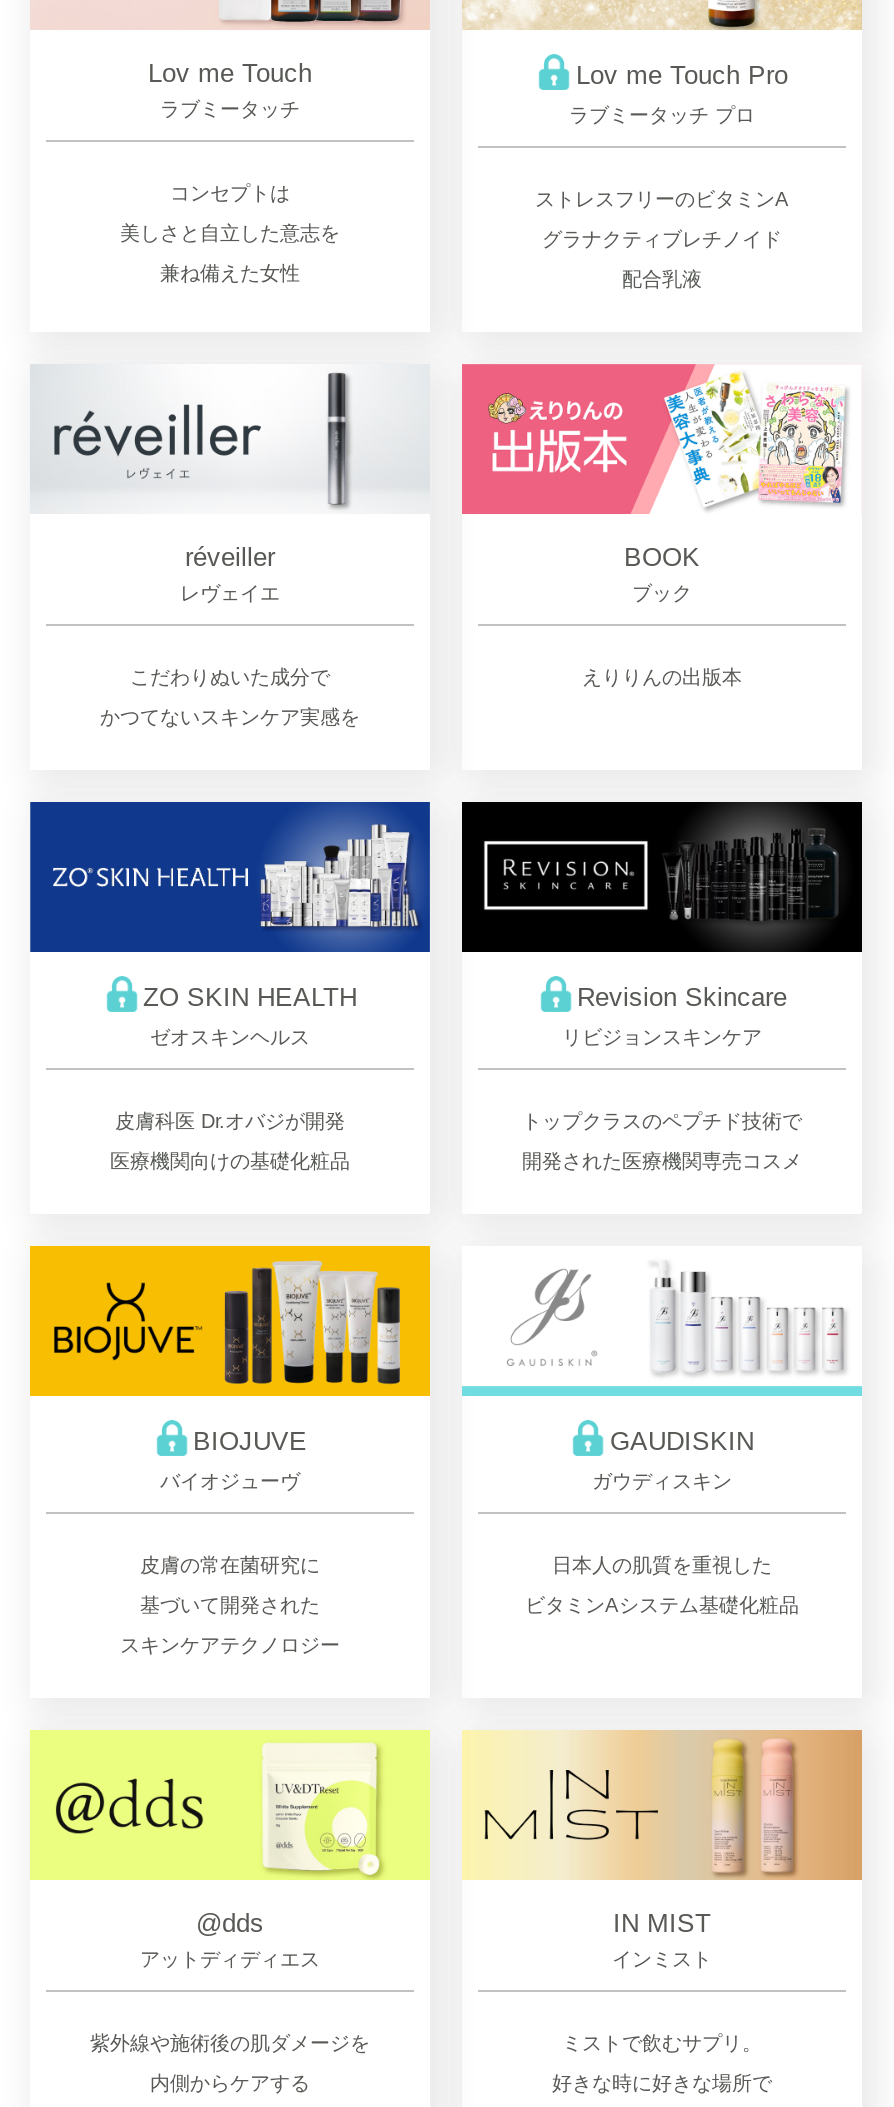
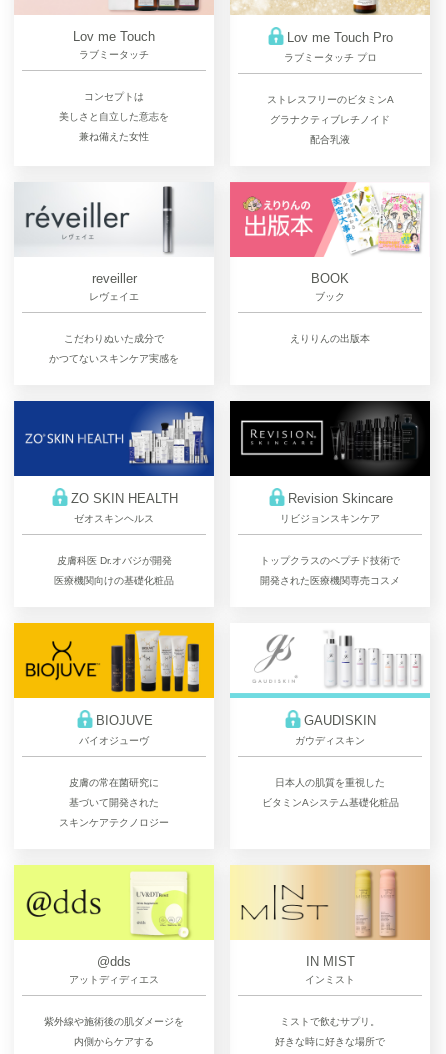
[185,543,275,573] réveiller -> [91,271,136,286] reveiller

